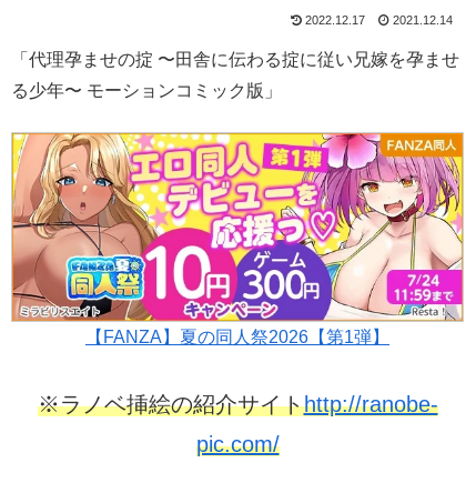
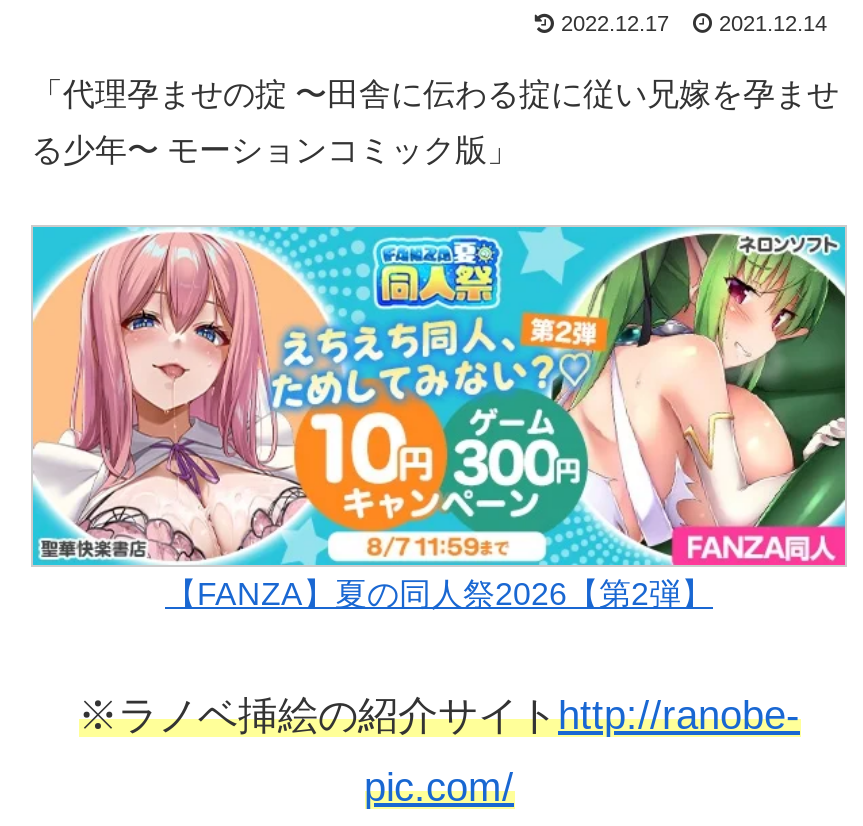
[11,132,464,346] [image] | 【FANZA】夏の同人祭2026【第1弾】 -> [31,225,847,611] [image] | 【FANZA】夏の同人祭2026【第2弾】

